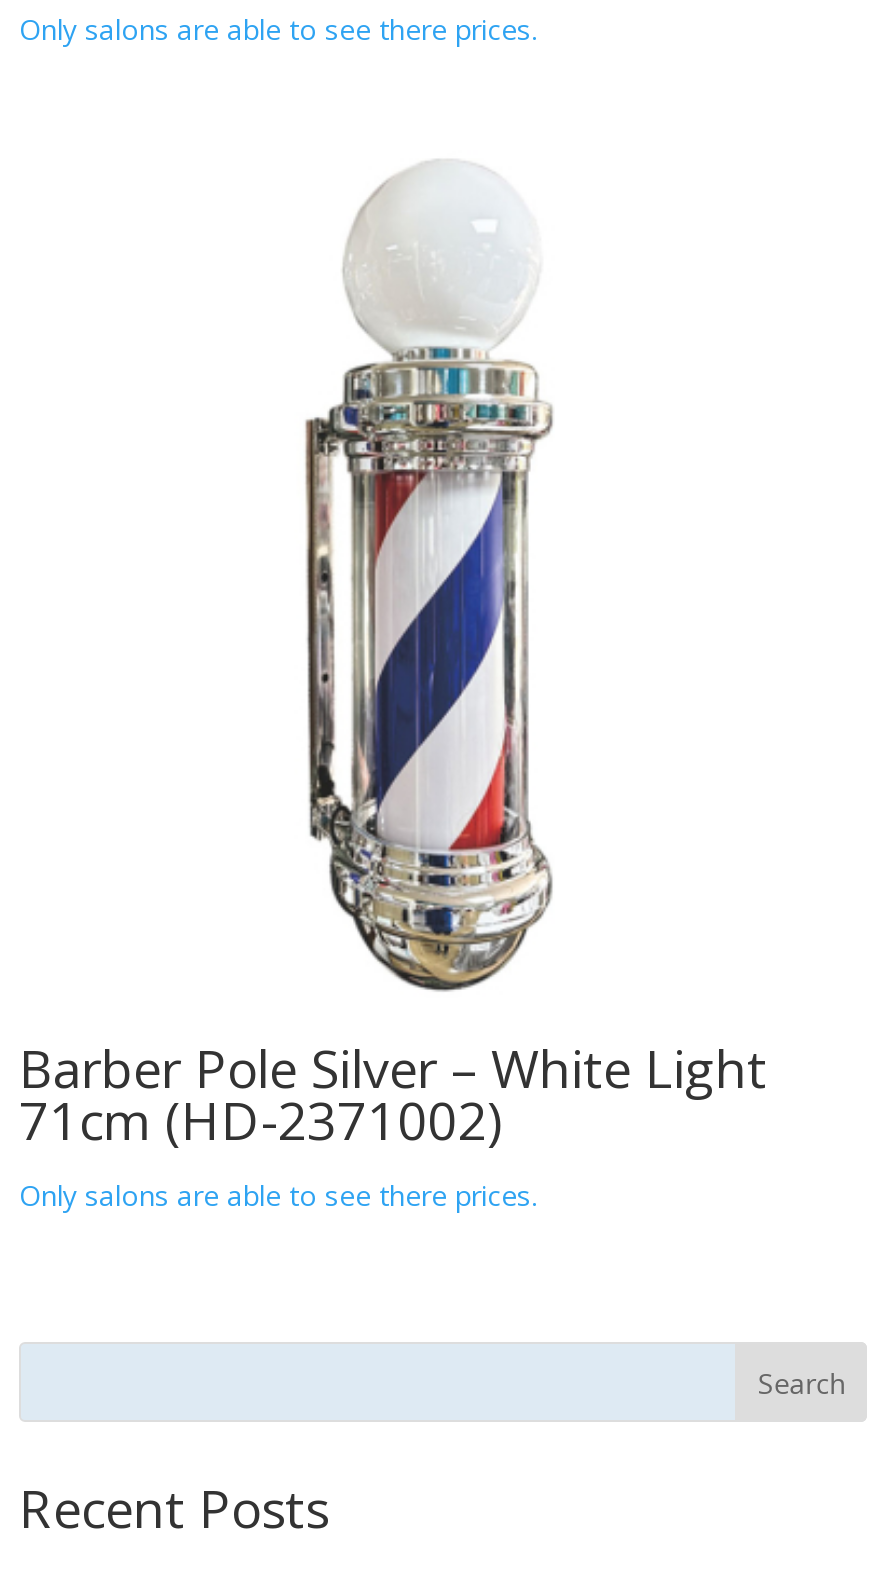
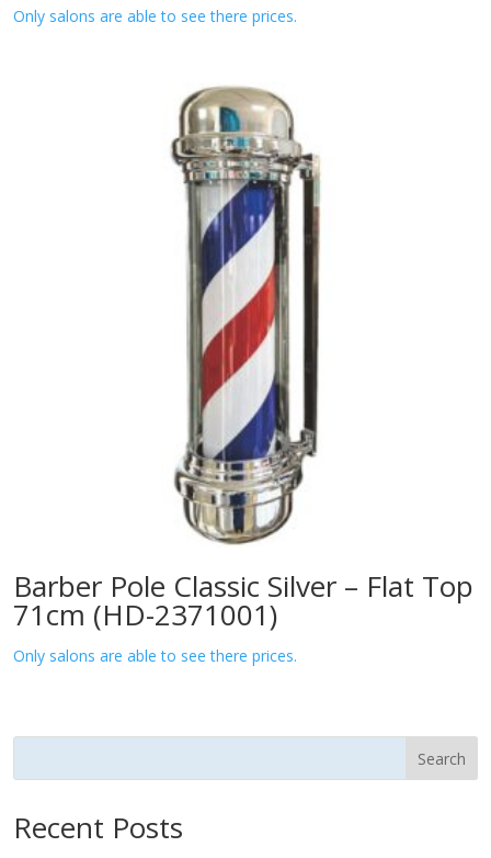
[19,158,767,1155] [image] | Barber Pole Silver – White Light | 71cm (HD-2371002) -> [13,86,473,634] [image] | Barber Pole Classic Silver – Flat Top | 71cm (HD-2371001)

